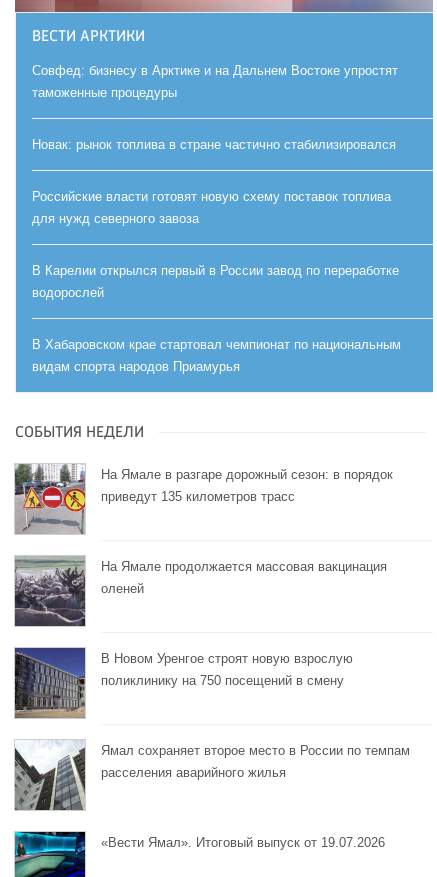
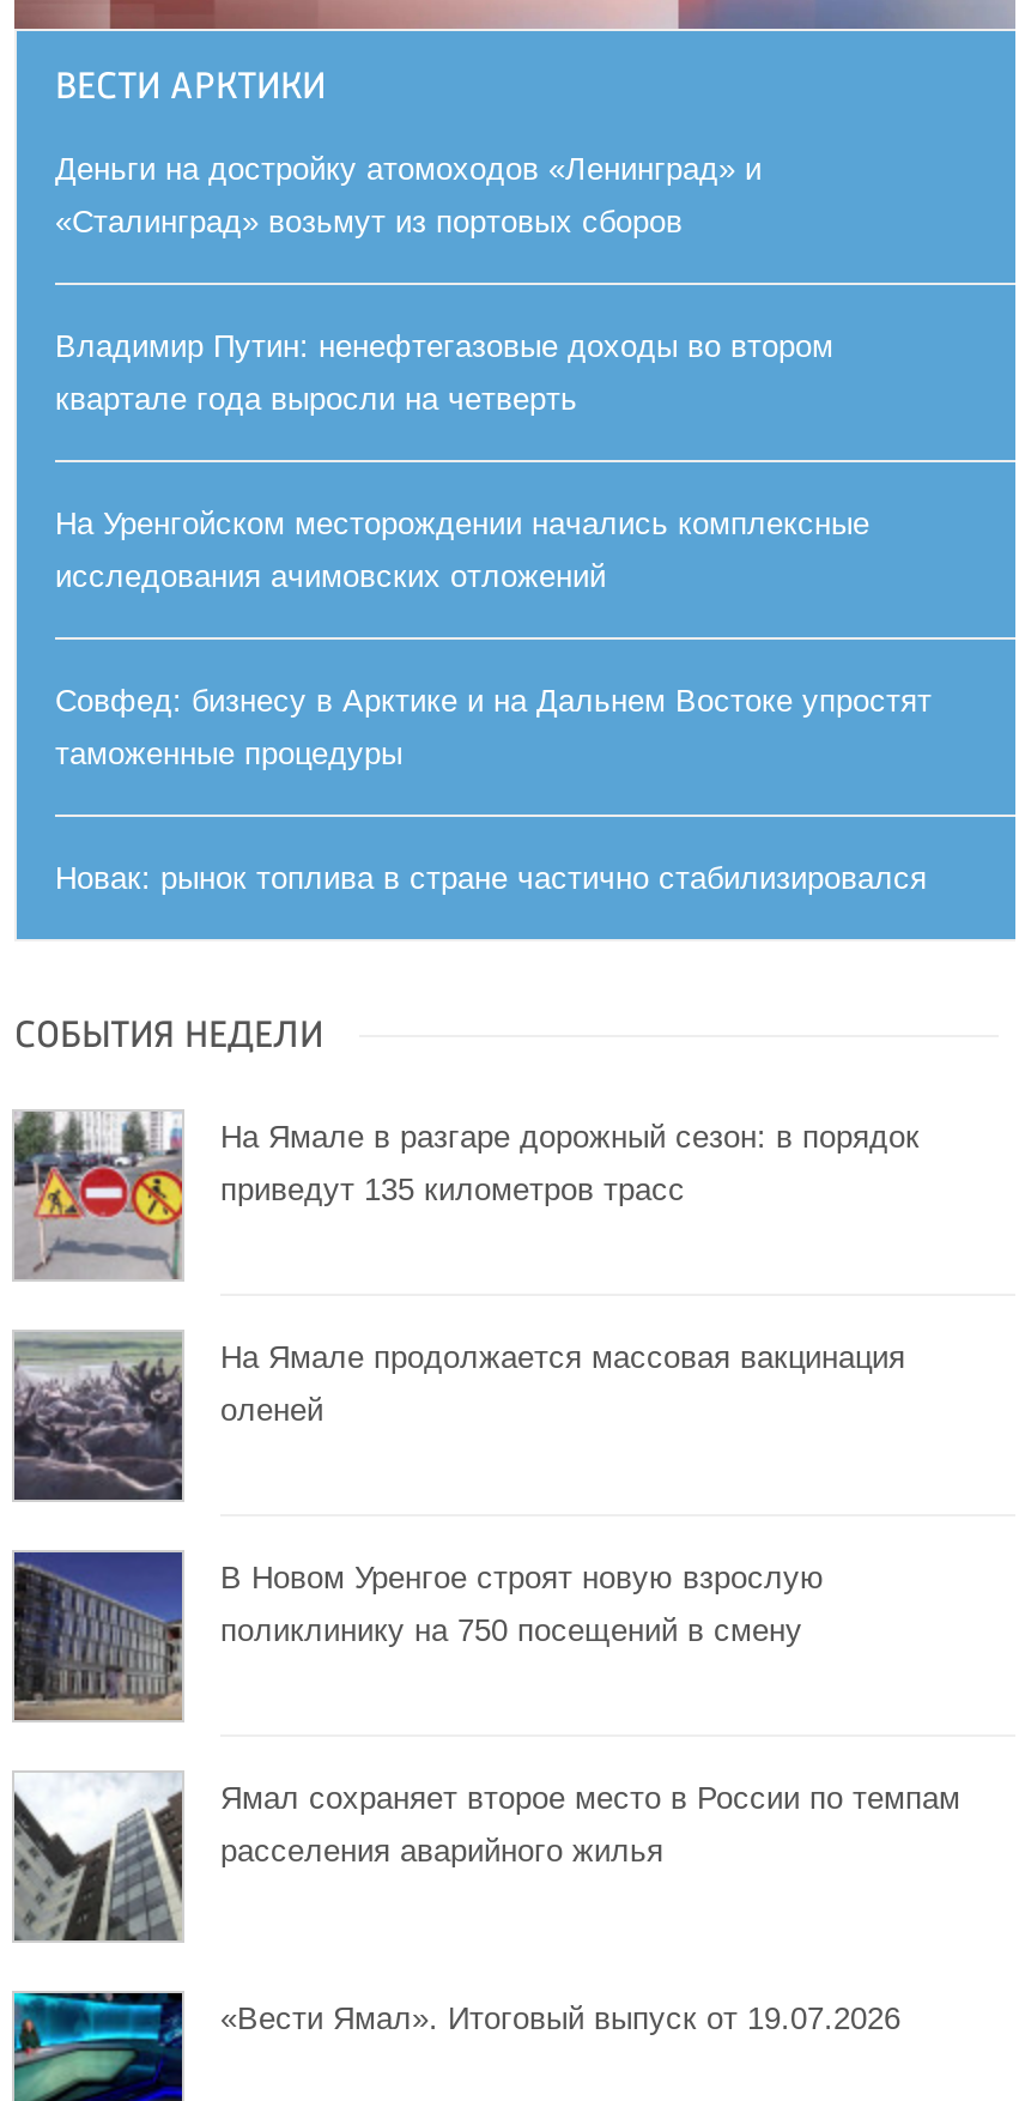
none -> [55,151,869,595] Деньги на достройку атомоходов «Ленинград» и | «Сталинград» возьмут из портовых сборов | Владимир Путин: ненефтегазовые доходы во втором | квартале года выросли на четверть | На Уренгойском месторождении начались комплексные | исследования ачимовских отложений
moved [32,63,398,152] -> [55,683,932,896]: Совфед: бизнесу в Арктике и на Дальнем Востоке упростят | таможенные процедуры | Новак: рынок топлива в стране частично стабилизировался
[32,189,401,374] Российские власти готовят новую схему поставок топлива | для нужд северного завоза | В Карелии открылся первый в России завод по переработке | водорослей | В Хабаровском крае стартовал чемпионат по национальным | видам спорта народов Приамурья -> none

